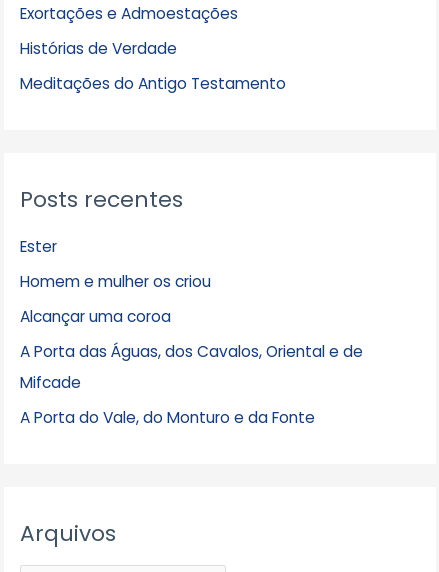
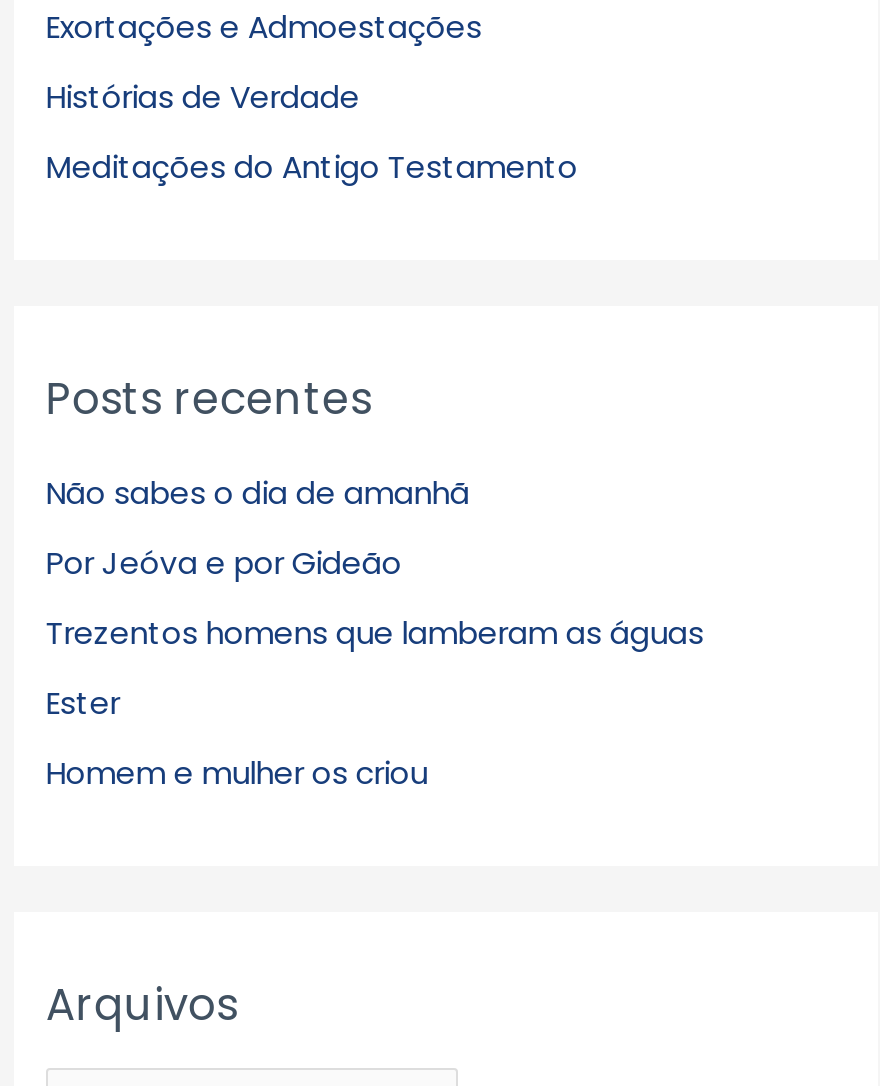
none -> [46,472,704,654] Não sabes o dia de amanhã | Por Jeóva e por Gideão | Trezentos homens que lamberam as águas
moved [20,236,211,292] -> [46,682,428,793]: Ester | Homem e mulher os criou
[20,306,363,428] Alcançar uma coroa | A Porta das Águas, dos Cavalos, Oriental e de | Mifcade | A Porta do Vale, do Monturo e da Fonte -> none

